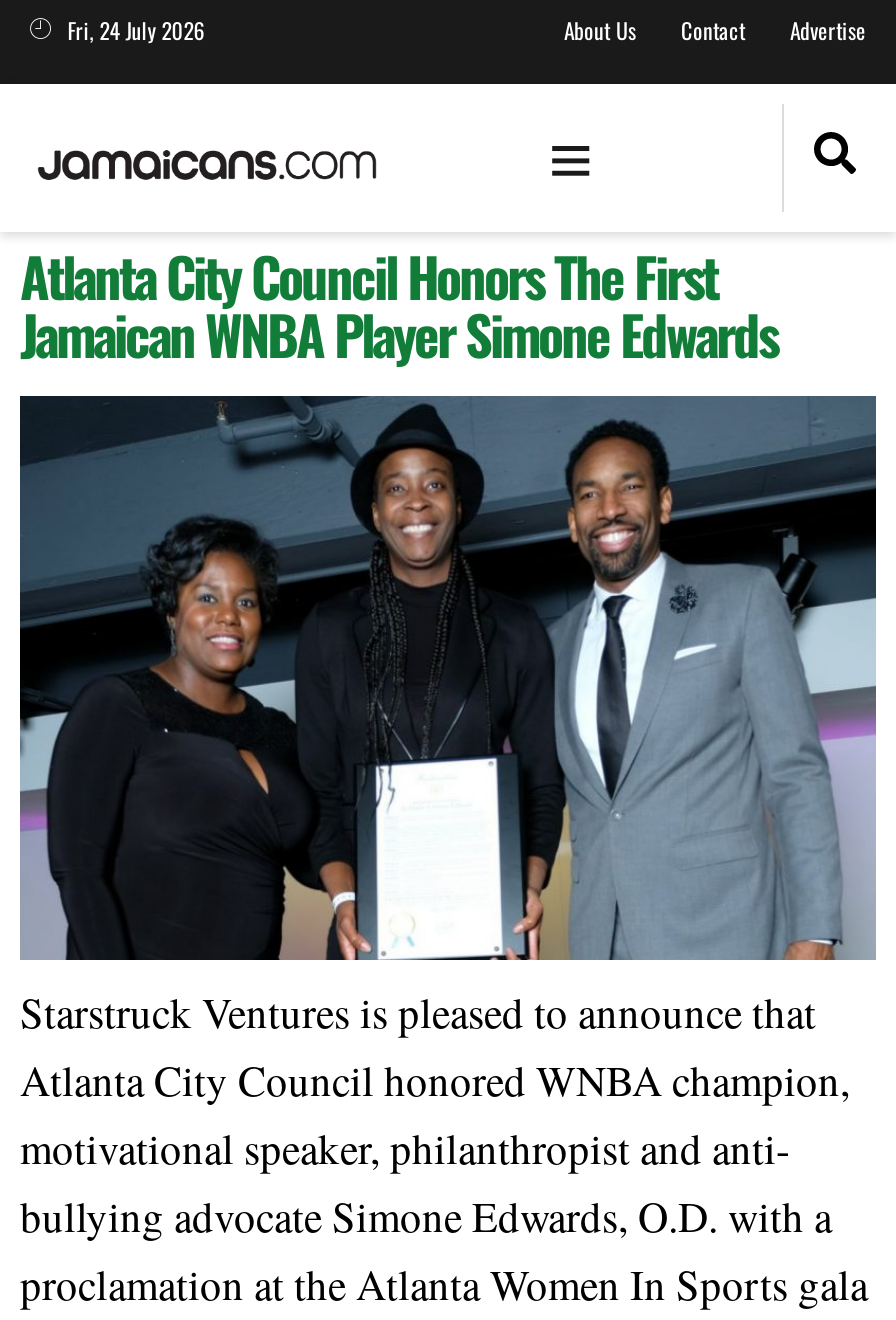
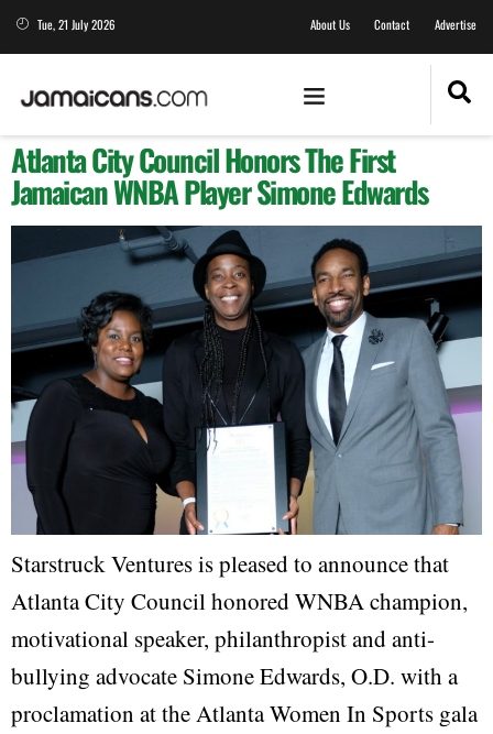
[68,14,206,46] Fri, 24 July 2026 -> [37,15,115,33] Tue, 21 July 2026

